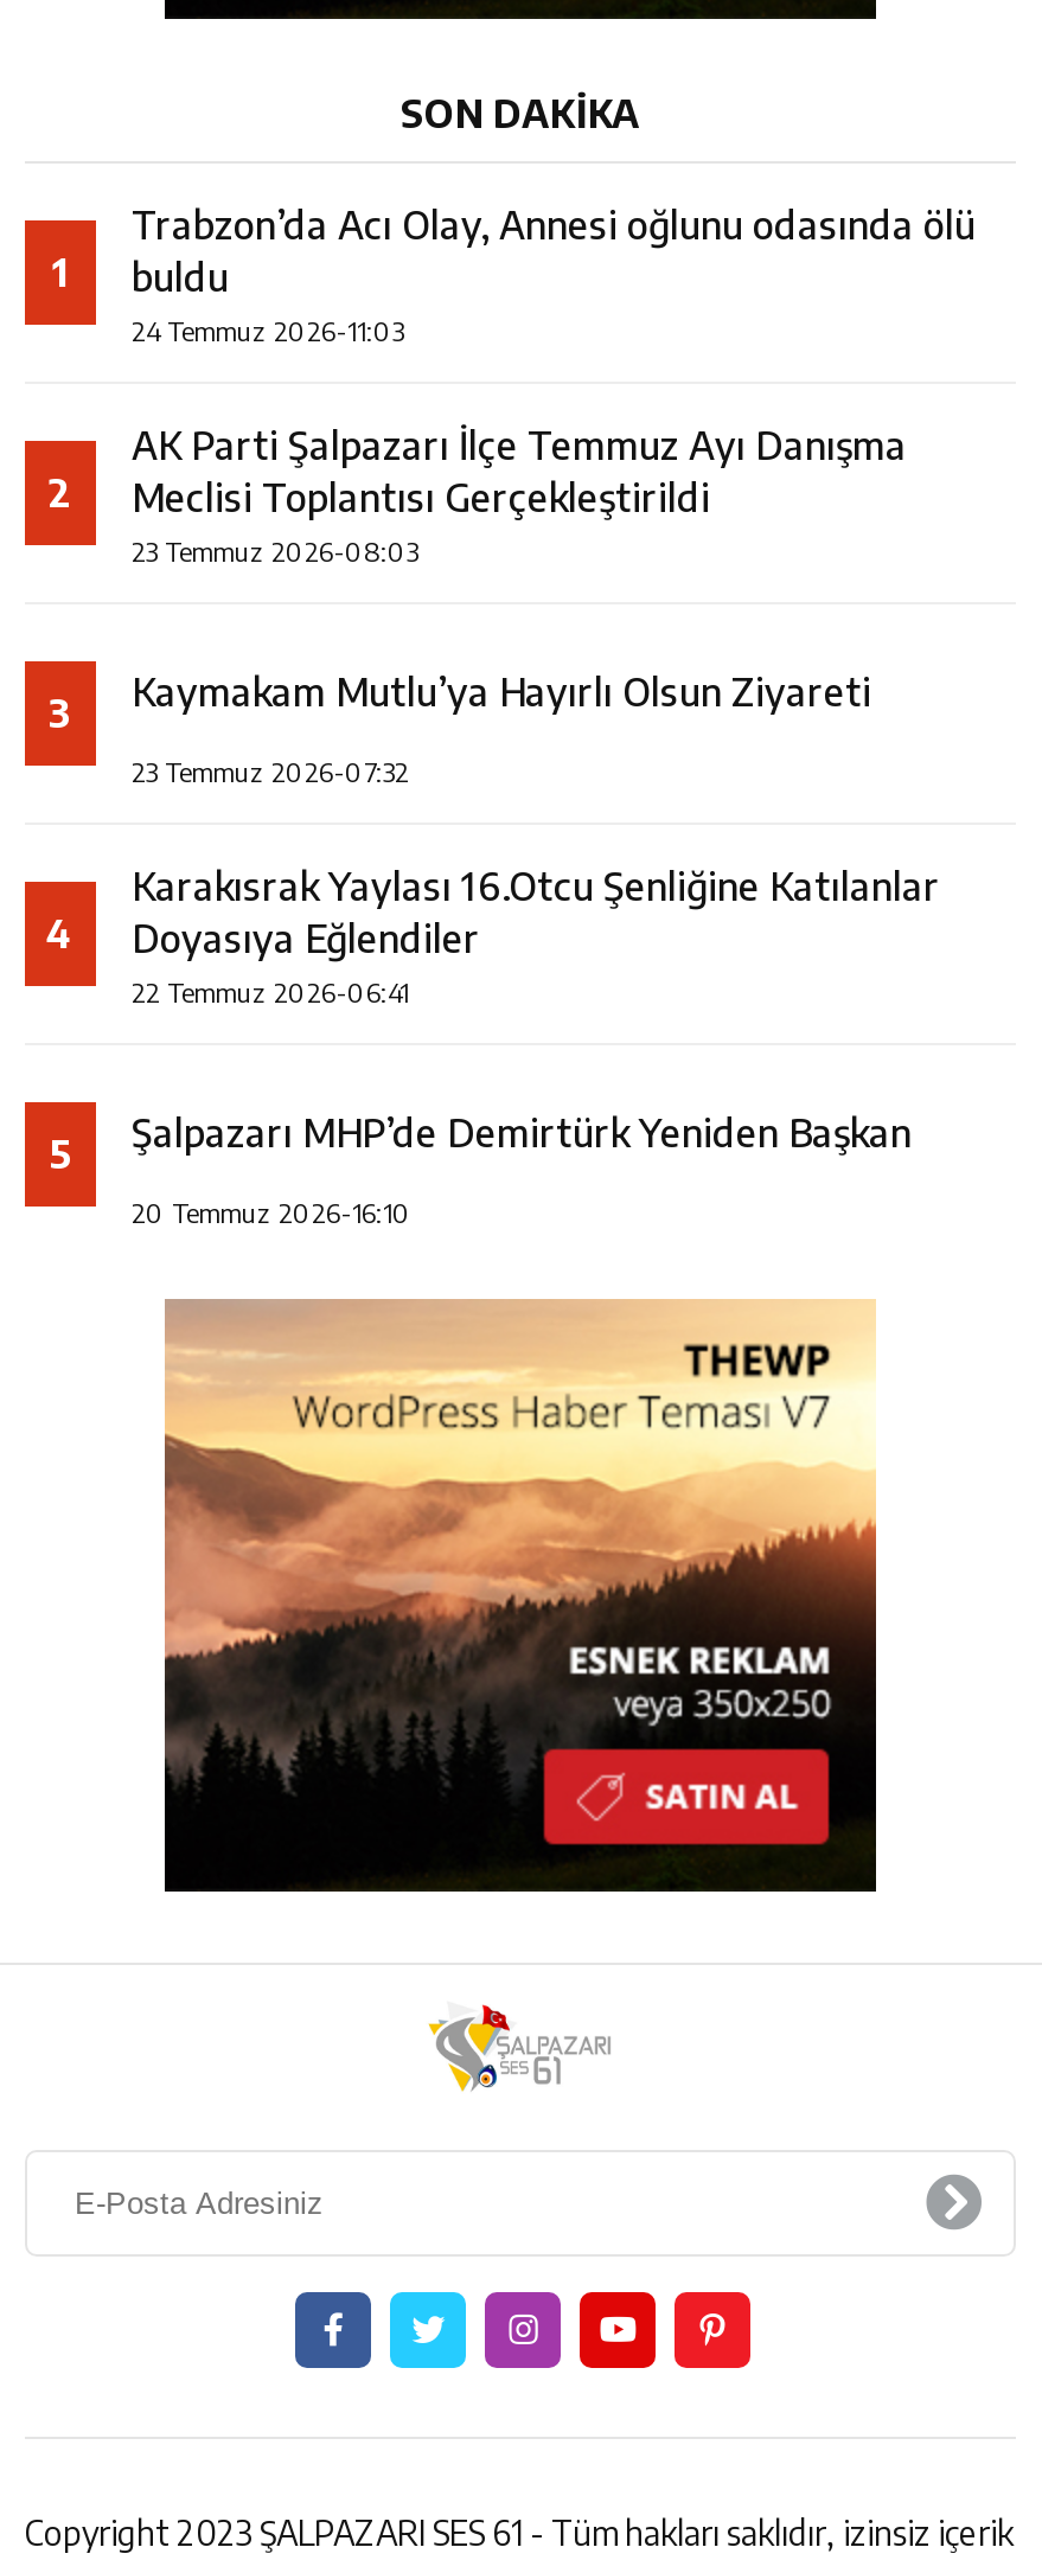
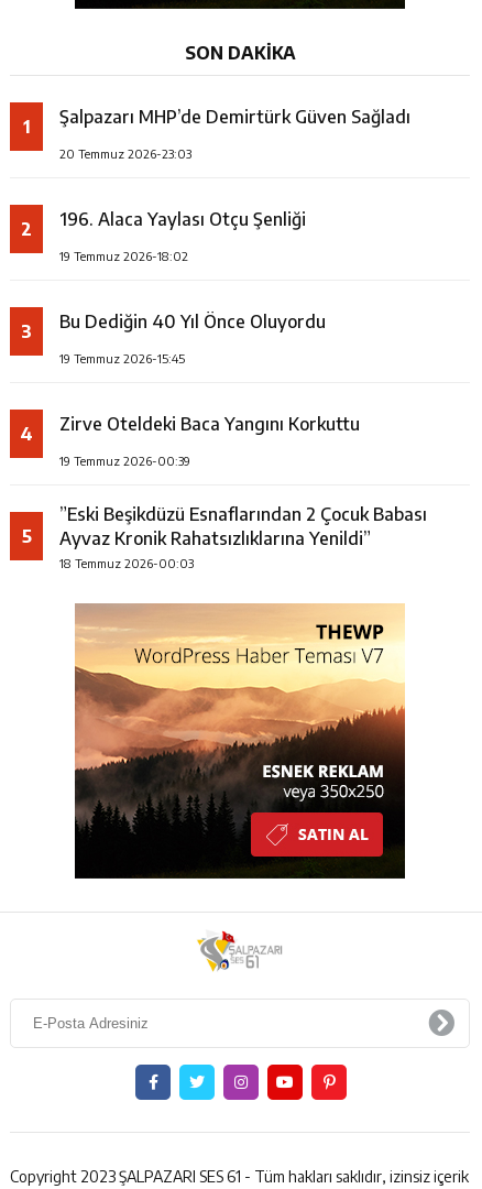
[132,202,976,347] Trabzon’da Acı Olay, Annesi oğlunu odasında ölü | buldu | 24 Temmuz 2026-11:03 -> [59,106,410,161] Şalpazarı MHP’de Demirtürk Güven Sağladı | 20 Temmuz 2026-23:03
[132,423,907,567] AK Parti Şalpazarı İlçe Temmuz Ayı Danışma | Meclisi Toplantısı Gerçekleştirildi | 23 Temmuz 2026-08:03 -> [59,208,306,263] 196. Alaca Yaylası Otçu Şenliği | 19 Temmuz 2026-18:02
[132,669,871,717] Kaymakam Mutlu’ya Hayırlı Olsun Ziyareti -> [59,311,326,333] Bu Dediğin 40 Yıl Önce Oluyordu
[132,757,409,788] 23 Temmuz 2026-07:32 -> [59,352,185,366] 19 Temmuz 2026-15:45
[132,864,940,1008] Karakısrak Yaylası 16.Otcu Şenliğine Katılanlar | Doyasıya Eğlendiler | 22 Temmuz 2026-06:41 -> [59,413,360,468] Zirve Oteldeki Baca Yangını Korkuttu | 19 Temmuz 2026-00:39
[132,1110,912,1229] Şalpazarı MHP’de Demirtürk Yeniden Başkan | 20 Temmuz 2026-16:10 -> [59,503,427,571] ”Eski Beşikdüzü Esnaflarından 2 Çocuk Babası | Ayvaz Kronik Rahatsızlıklarına Yenildi” | 18 Temmuz 2026-00:03

